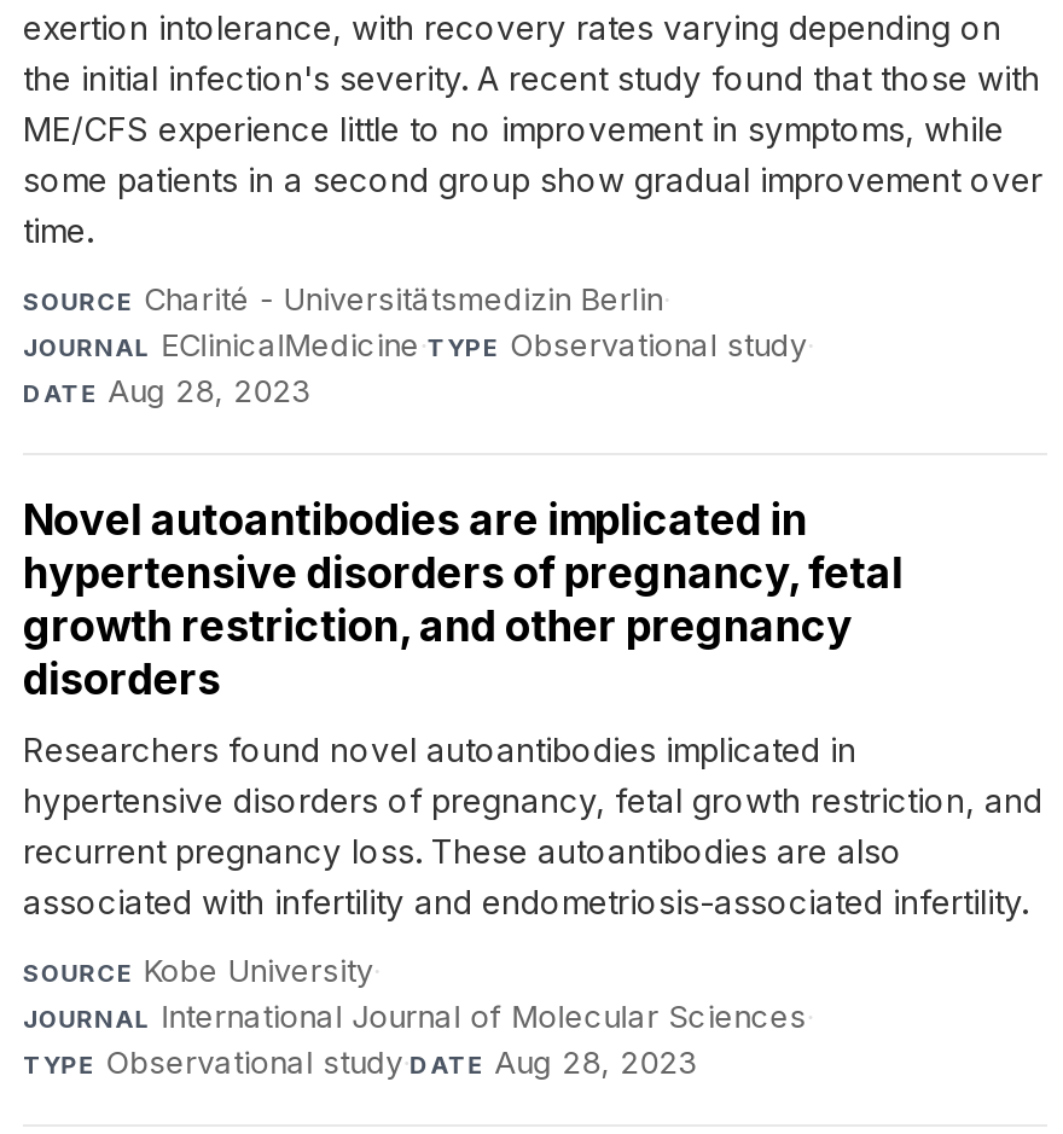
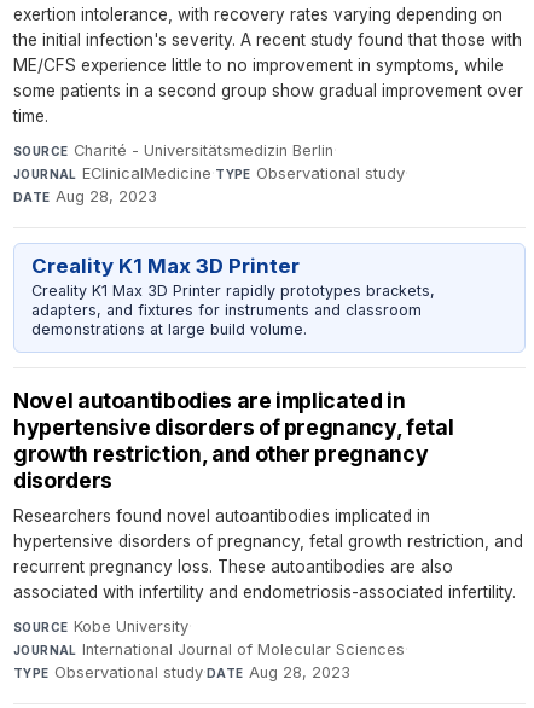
none -> [31,254,434,338] Creality K1 Max 3D Printer | Creality K1 Max 3D Printer rapidly prototypes brackets, | adapters, and fixtures for instruments and classroom | demonstrations at large build volume.

